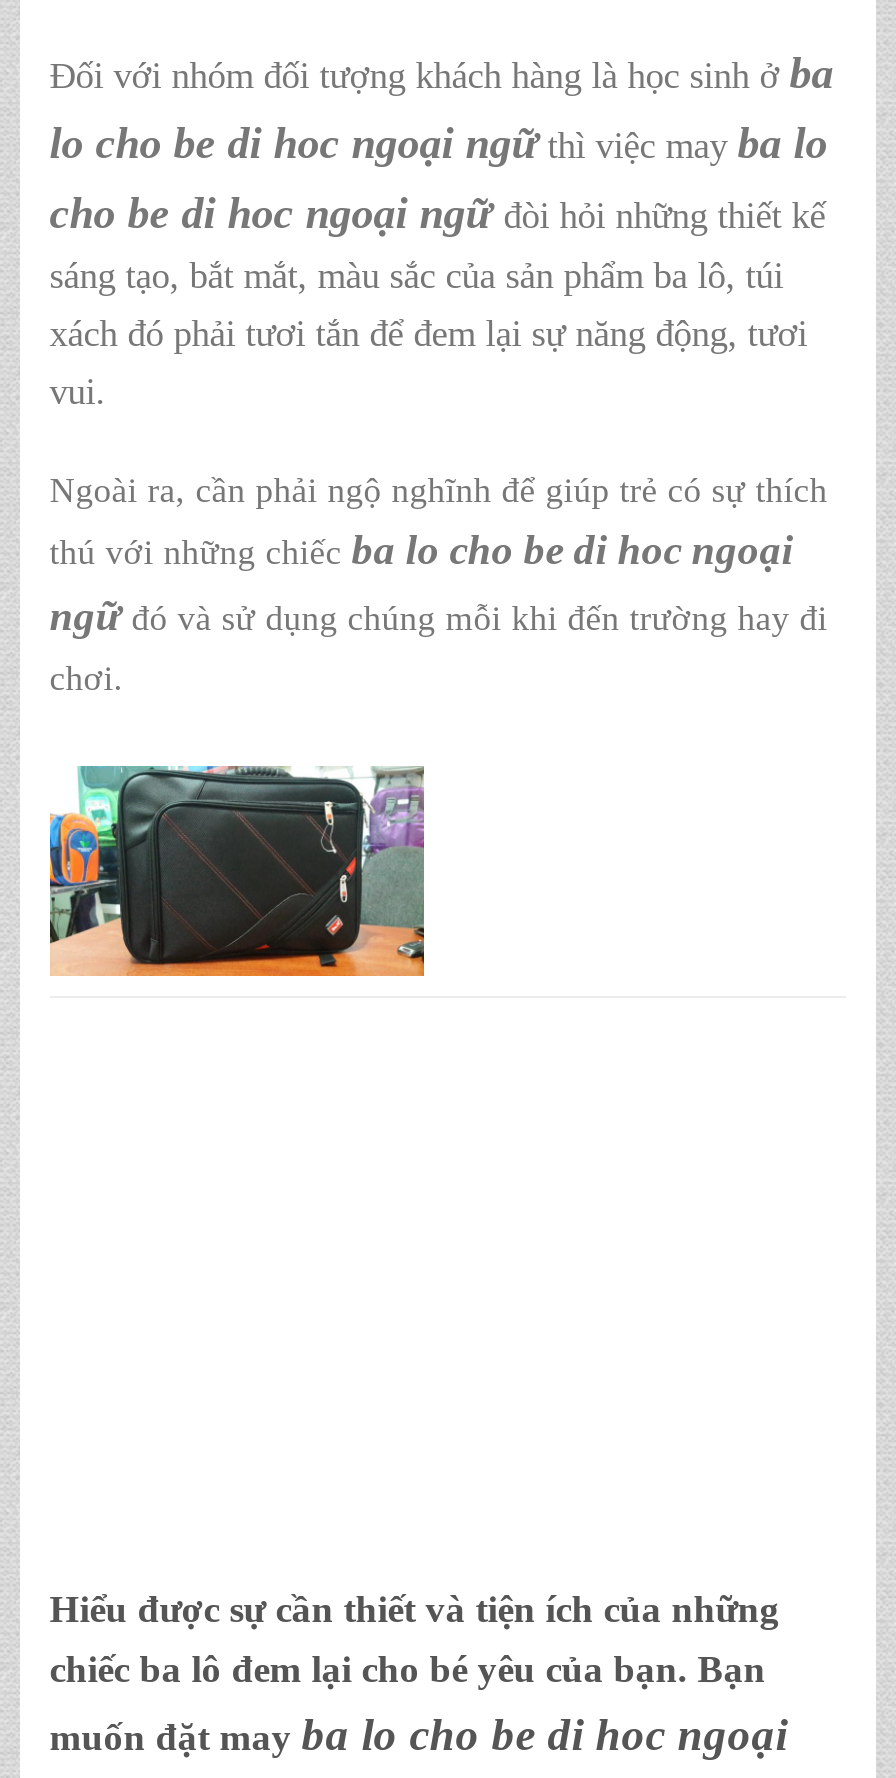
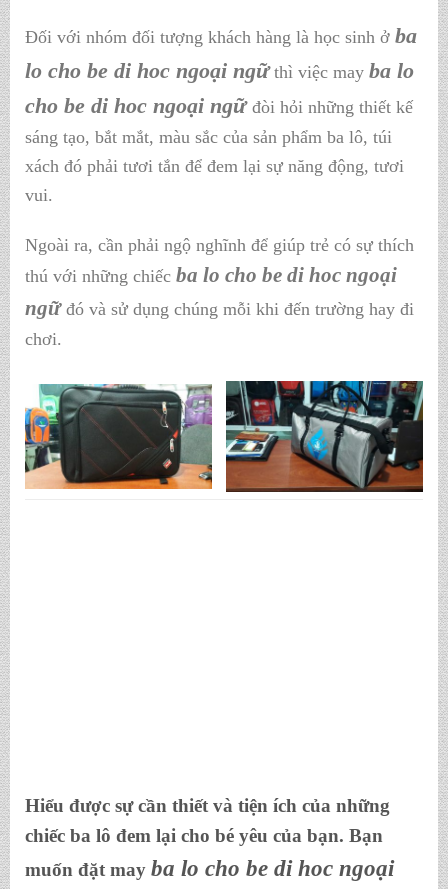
none -> [225,380,424,493] [image]

